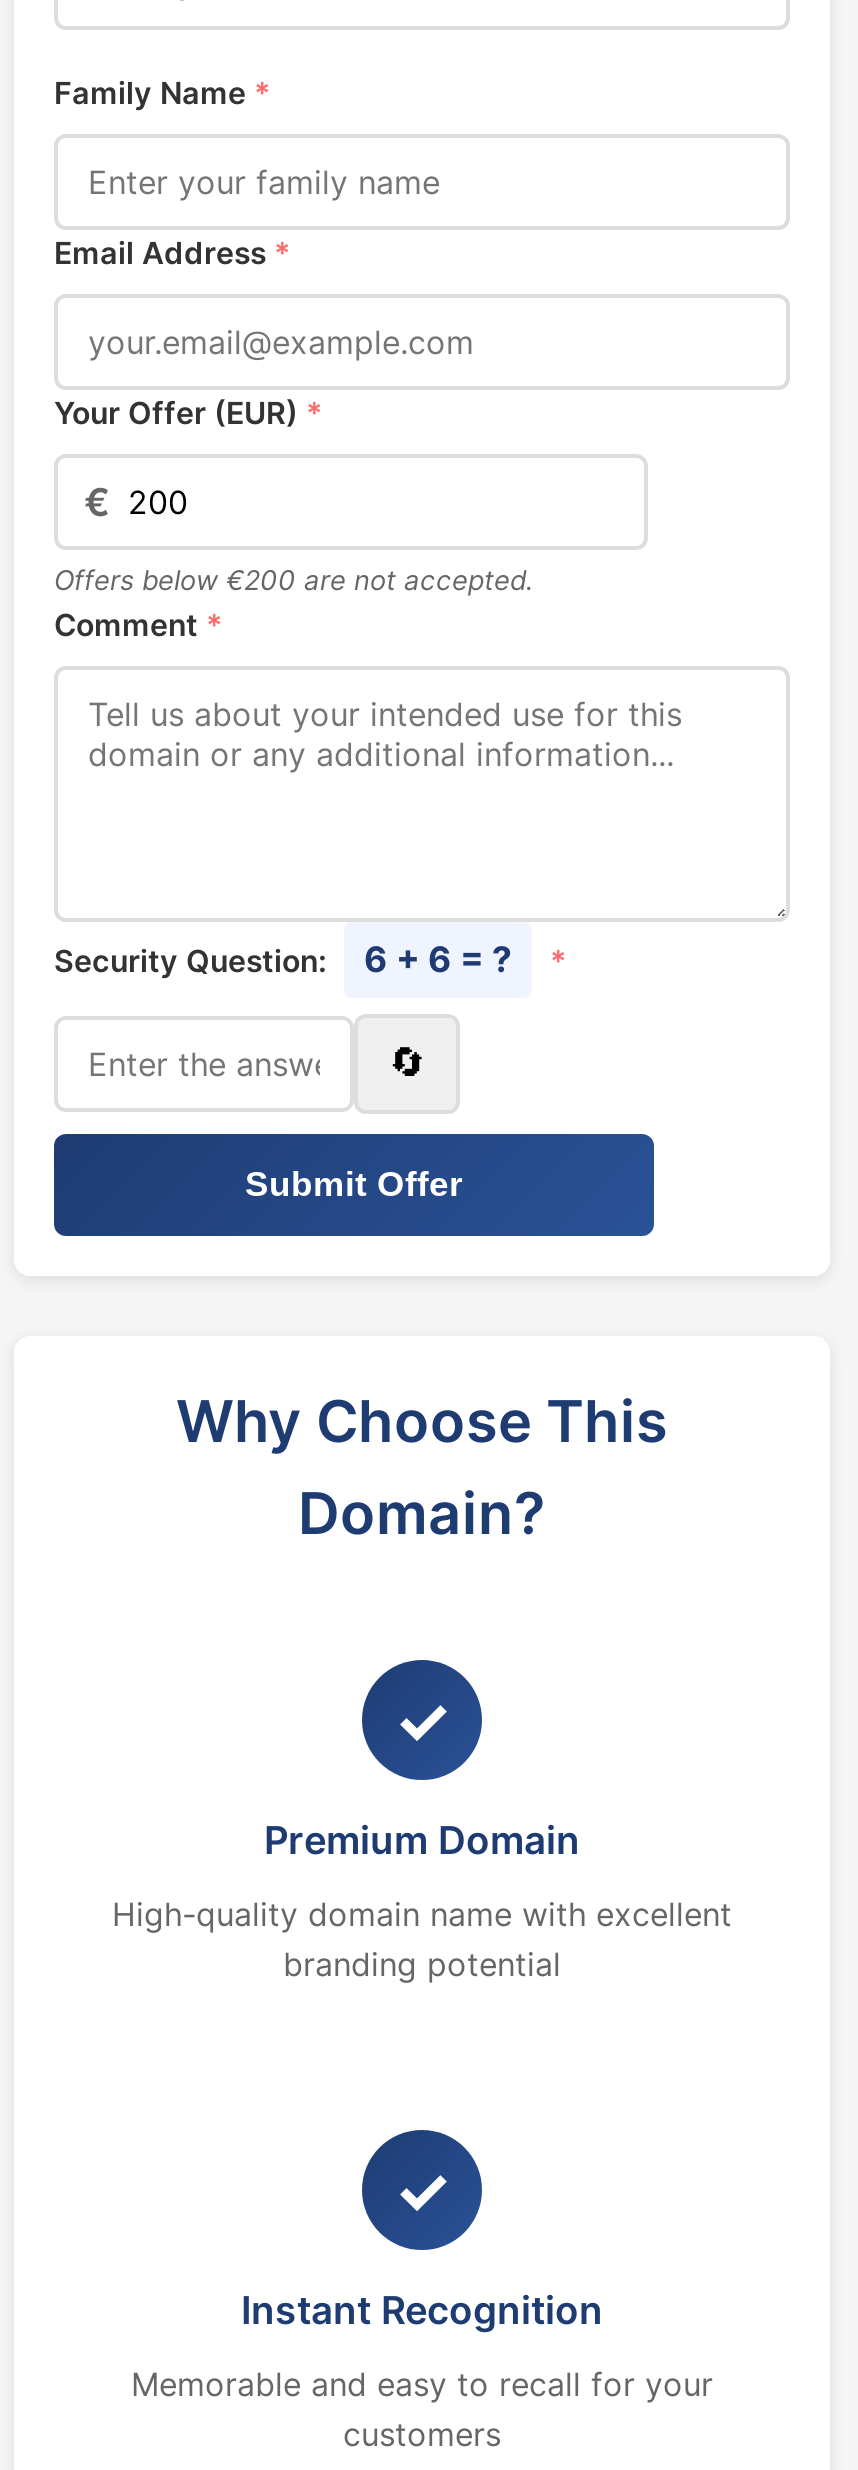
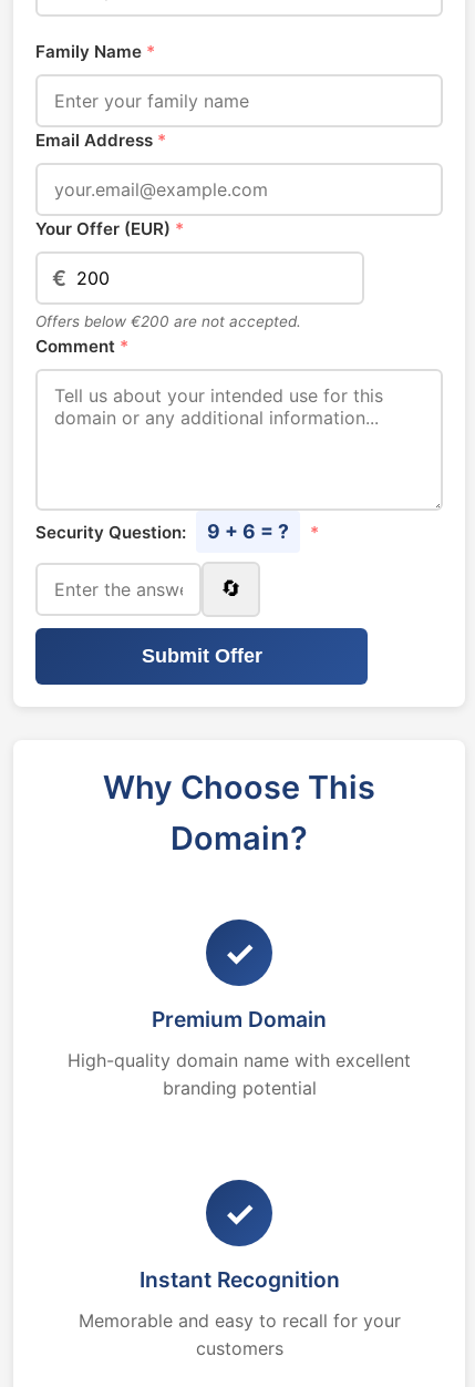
[364,938,512,980] 6 + 6 = ? -> [207,520,289,543] 9 + 6 = ?

